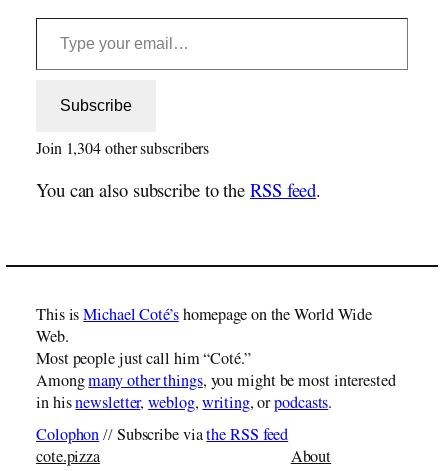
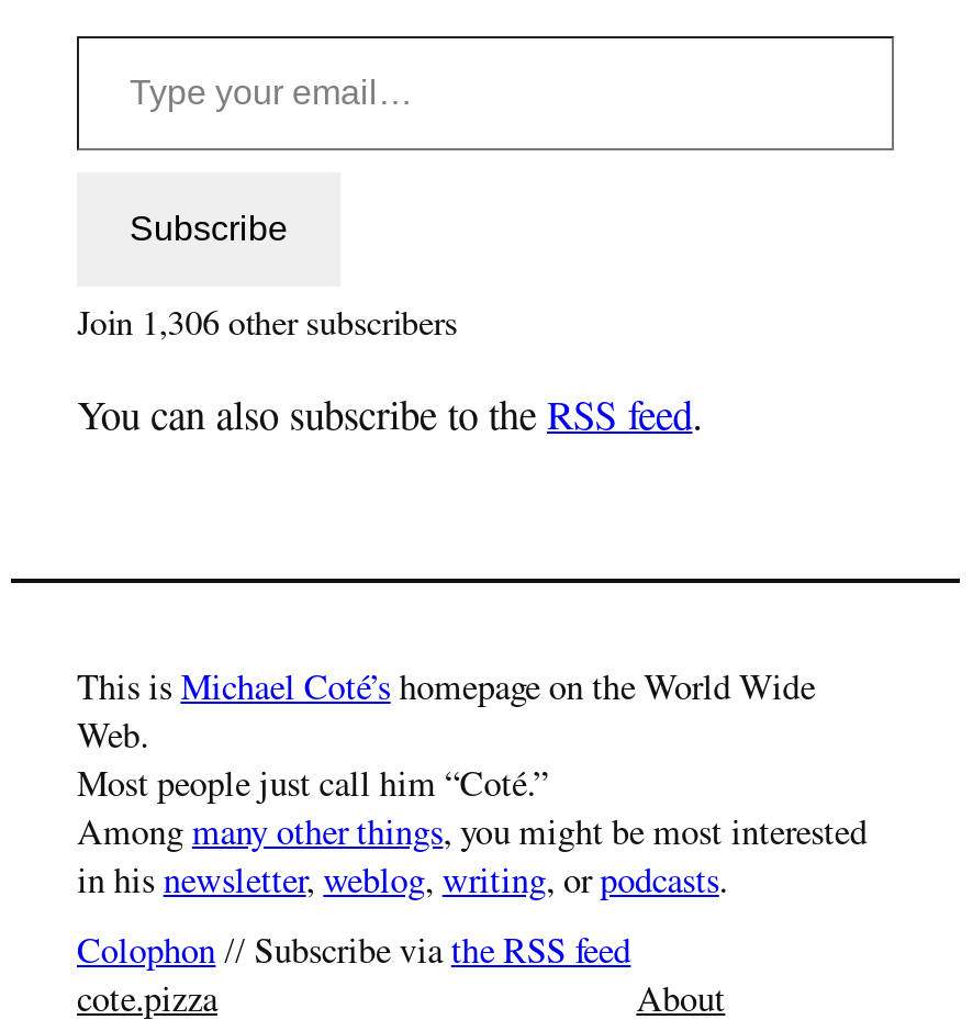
[36,143,209,159] Join 1,304 other subscribers -> [77,311,457,346] Join 1,306 other subscribers

